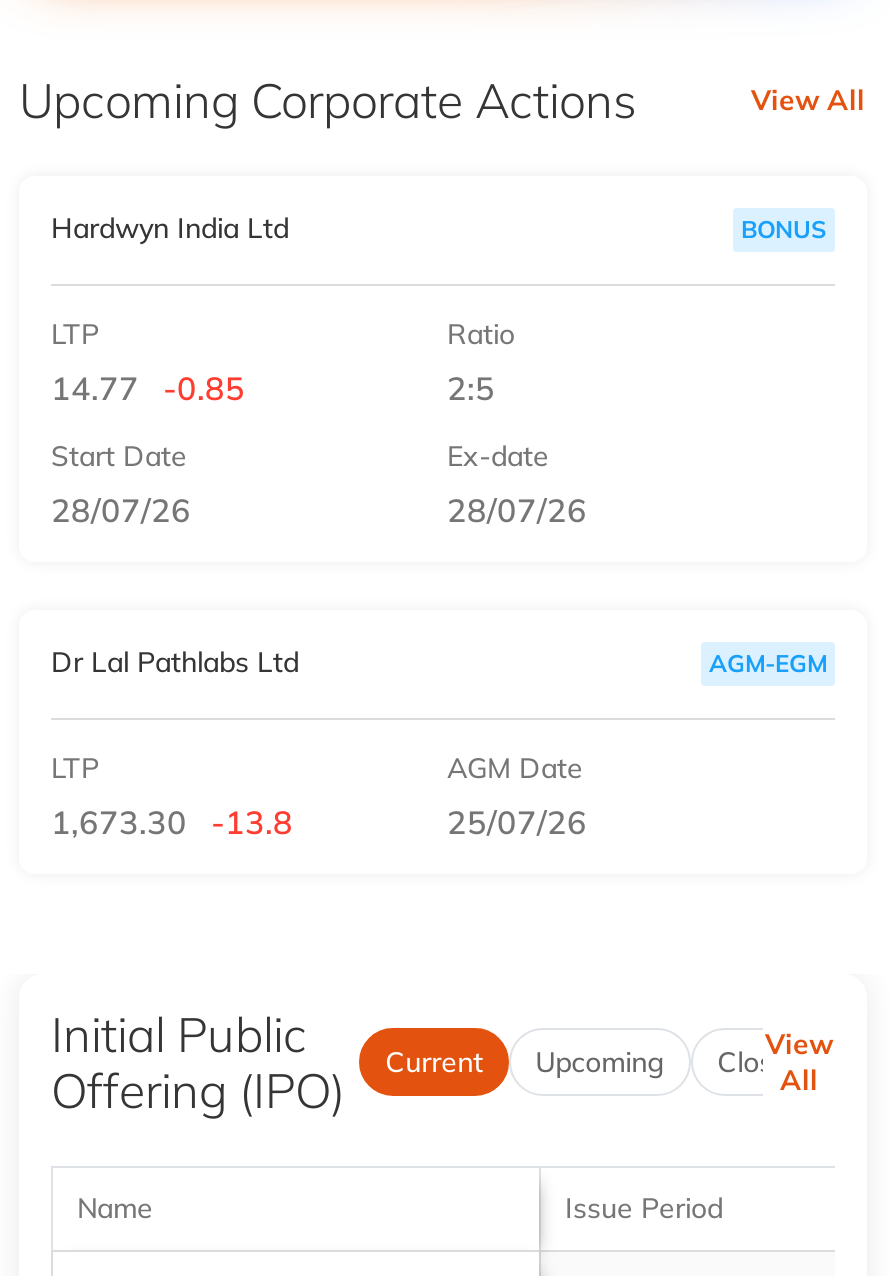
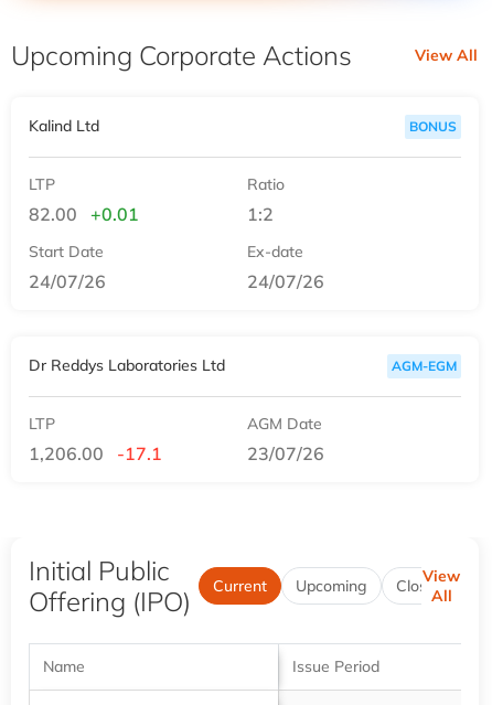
[51,211,289,247] Hardwyn India Ltd -> [29,116,99,136] Kalind Ltd
[51,368,245,408] 14.77 -0.85 -> [29,203,139,225] 82.00 +0.01
[447,368,495,408] 2:5 -> [247,203,274,225] 1:2
[51,490,191,530] 28/07/26 -> [29,270,106,292] 24/07/26
[447,490,587,530] 28/07/26 -> [247,270,324,292] 24/07/26
[51,645,299,681] Dr Lal Pathlabs Ltd -> [29,356,225,376] Dr Reddys Laboratories Ltd
[51,802,293,842] 1,673.30 -13.8 -> [29,442,162,464] 1,206.00 -17.1
[447,802,587,842] 25/07/26 -> [247,442,324,464] 23/07/26

